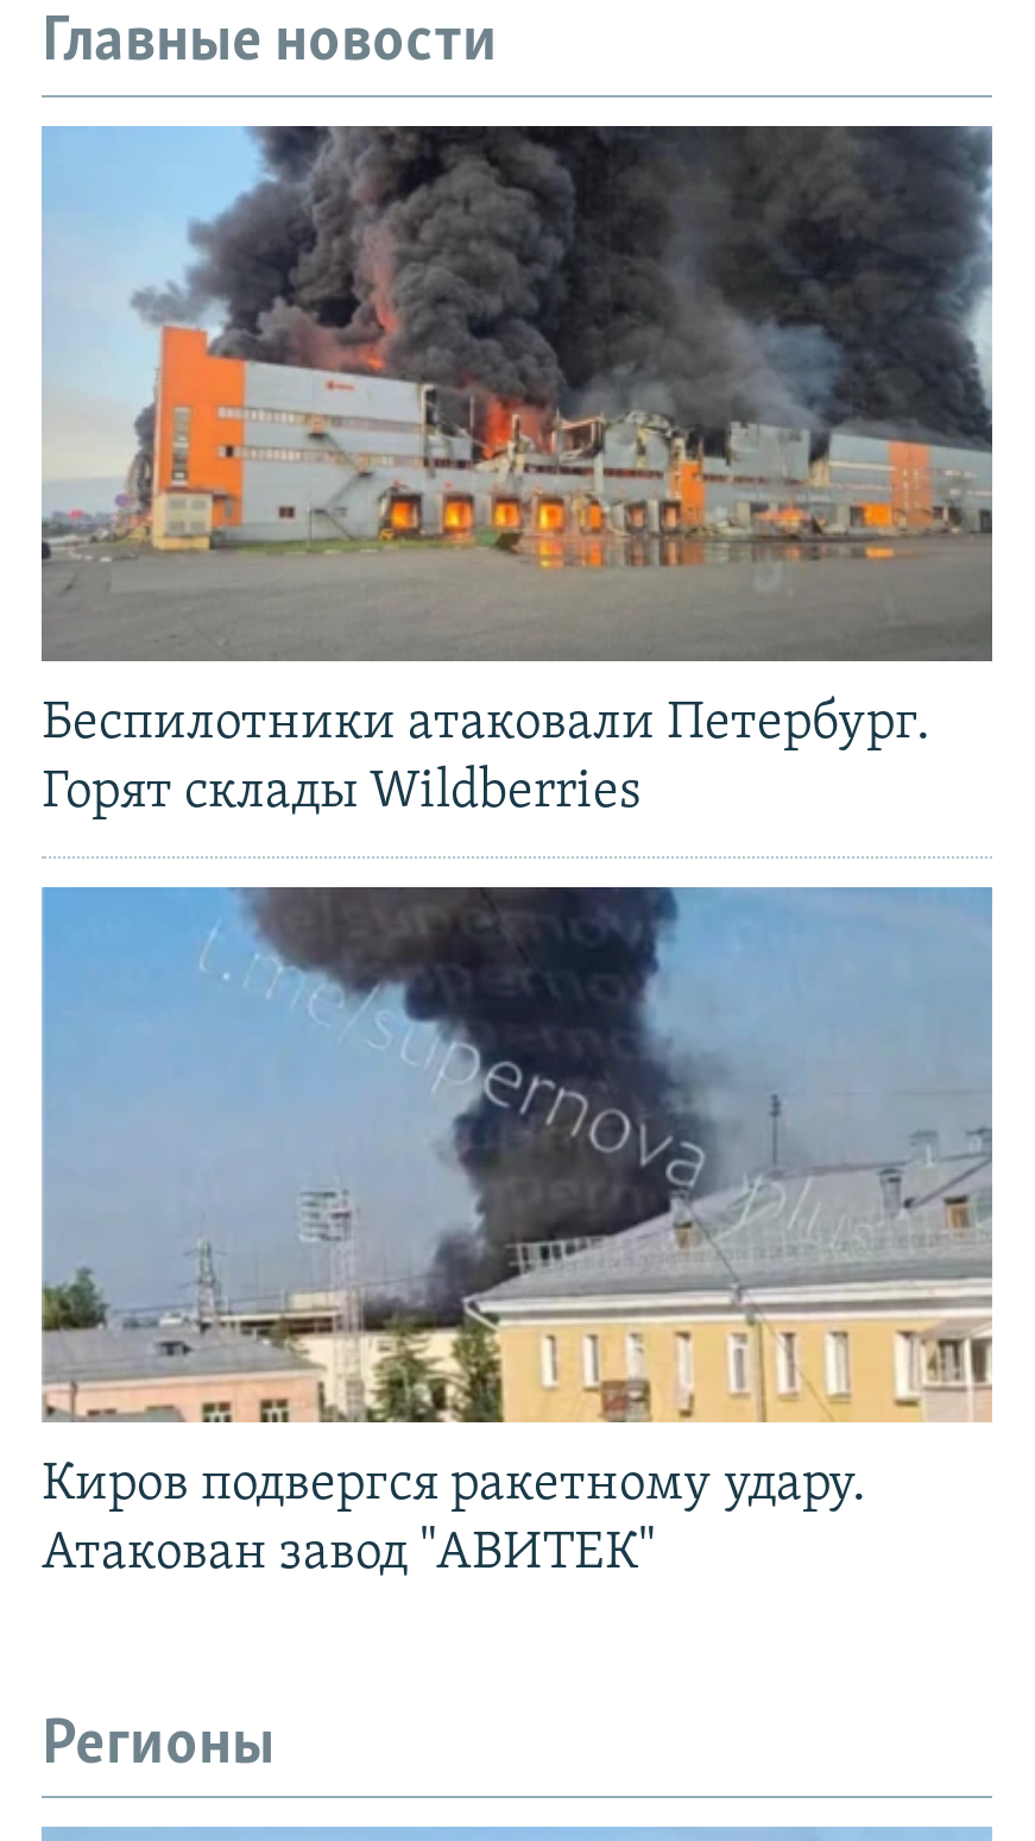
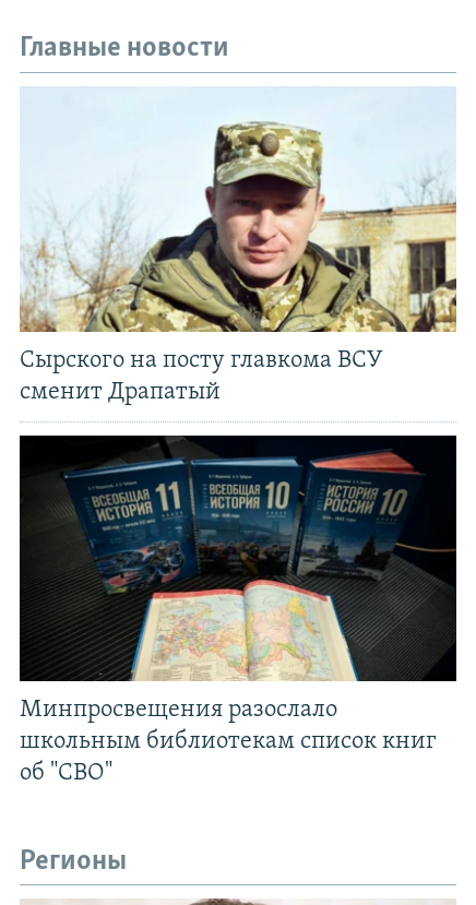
[39,124,995,820] [image] | Беспилотники атаковали Петербург. | Горят склады Wildberries -> [20,87,456,405] [image] | Сырского на посту главкома ВСУ | сменит Драпатый
[39,885,992,1581] [image] | Киров подвергся ракетному удару. | Атакован завод "АВИТЕК" -> [19,434,457,786] [image] | Минпросвещения разослало | школьным библиотекам список книг | об "СВО"

